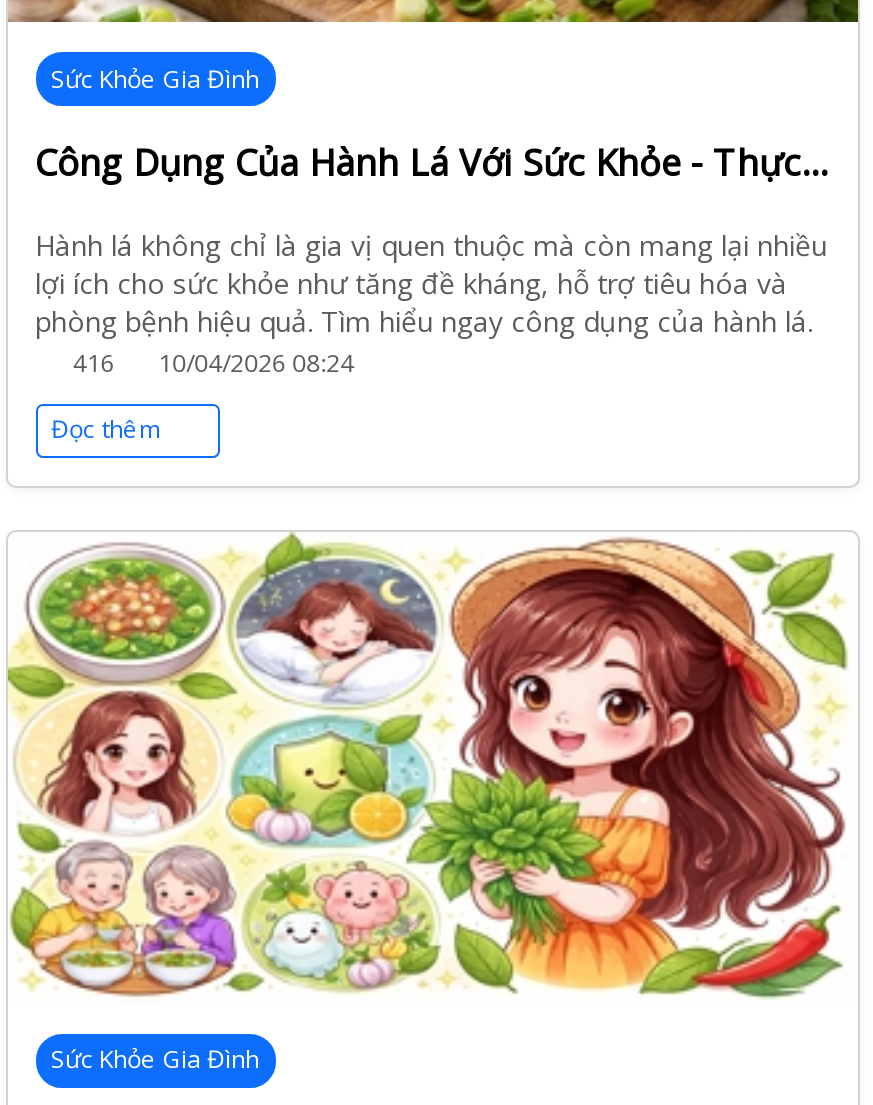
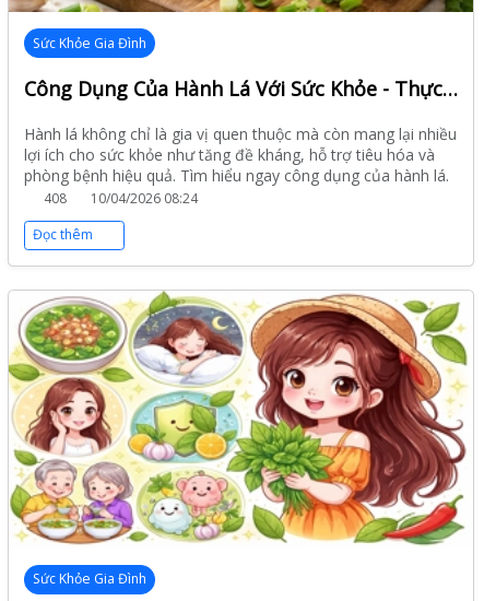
[73,346,354,380] 416 10/04/2026 08:24 -> [44,189,198,208] 408 10/04/2026 08:24

